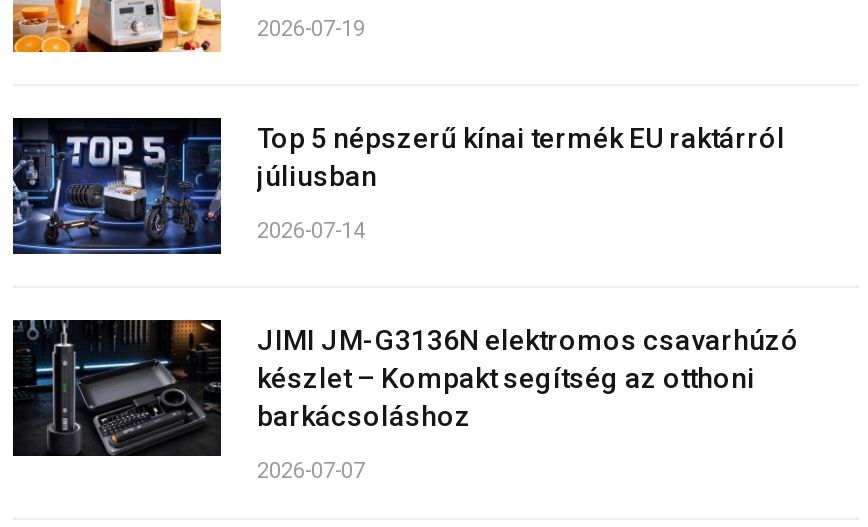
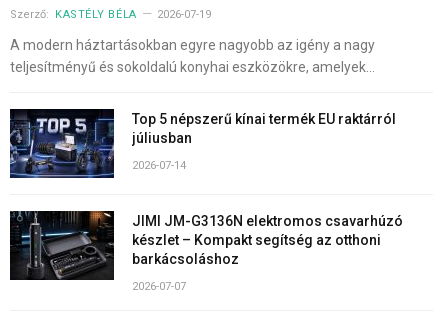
none -> [10,8,137,21] Szerző: KASTÉLY BÉLA
none -> [10,37,375,75] A modern háztartásokban egyre nagyobb az igény a nagy | teljesítményű és sokoldalú konyhai eszközökre, amelyek…

